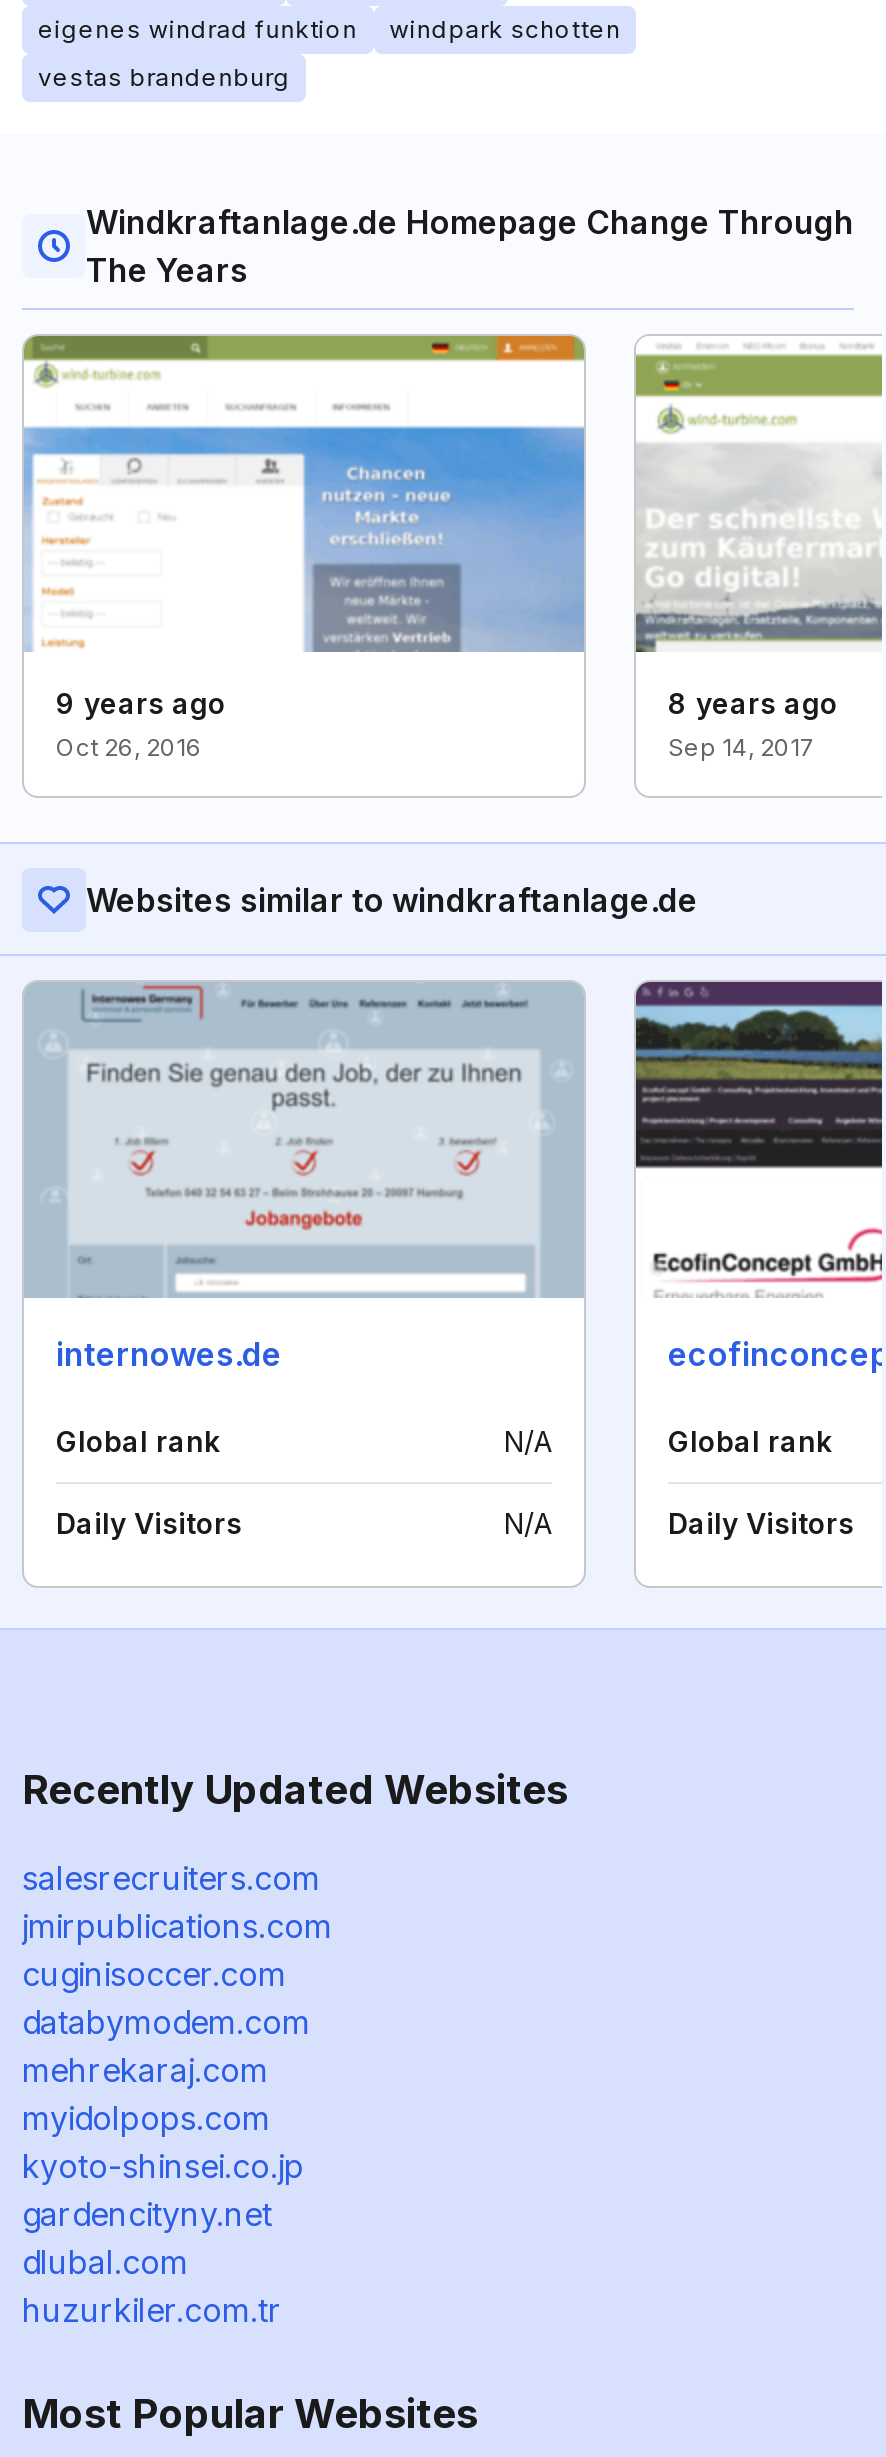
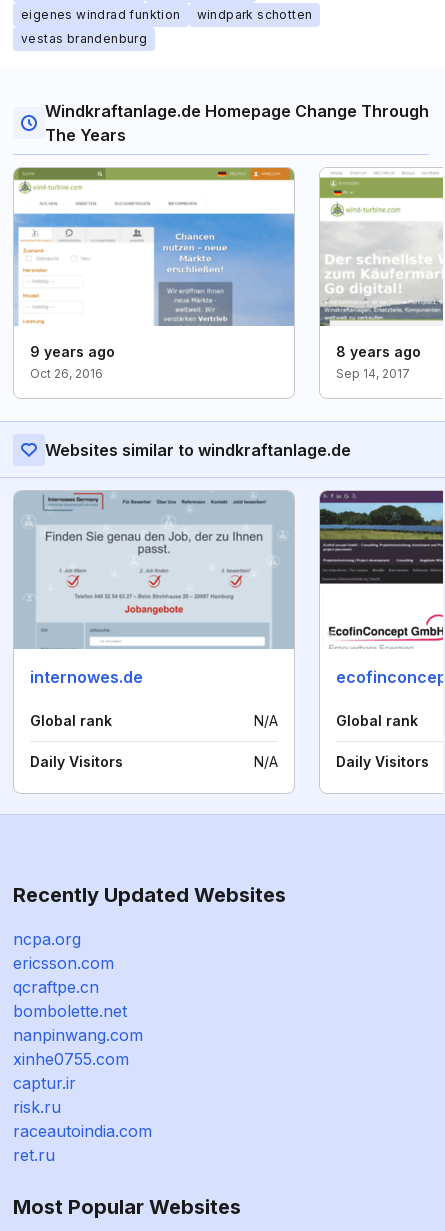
[22,1858,332,2330] salesrecruiters.com | jmirpublications.com | cuginisoccer.com | databymodem.com | mehrekaraj.com | myidolpops.com | kyoto-shinsei.co.jp | gardencityny.net | dlubal.com | huzurkiler.com.tr -> [13,929,152,1165] ncpa.org | ericsson.com | qcraftpe.cn | bombolette.net | nanpinwang.com | xinhe0755.com | captur.ir | risk.ru | raceautoindia.com | ret.ru

